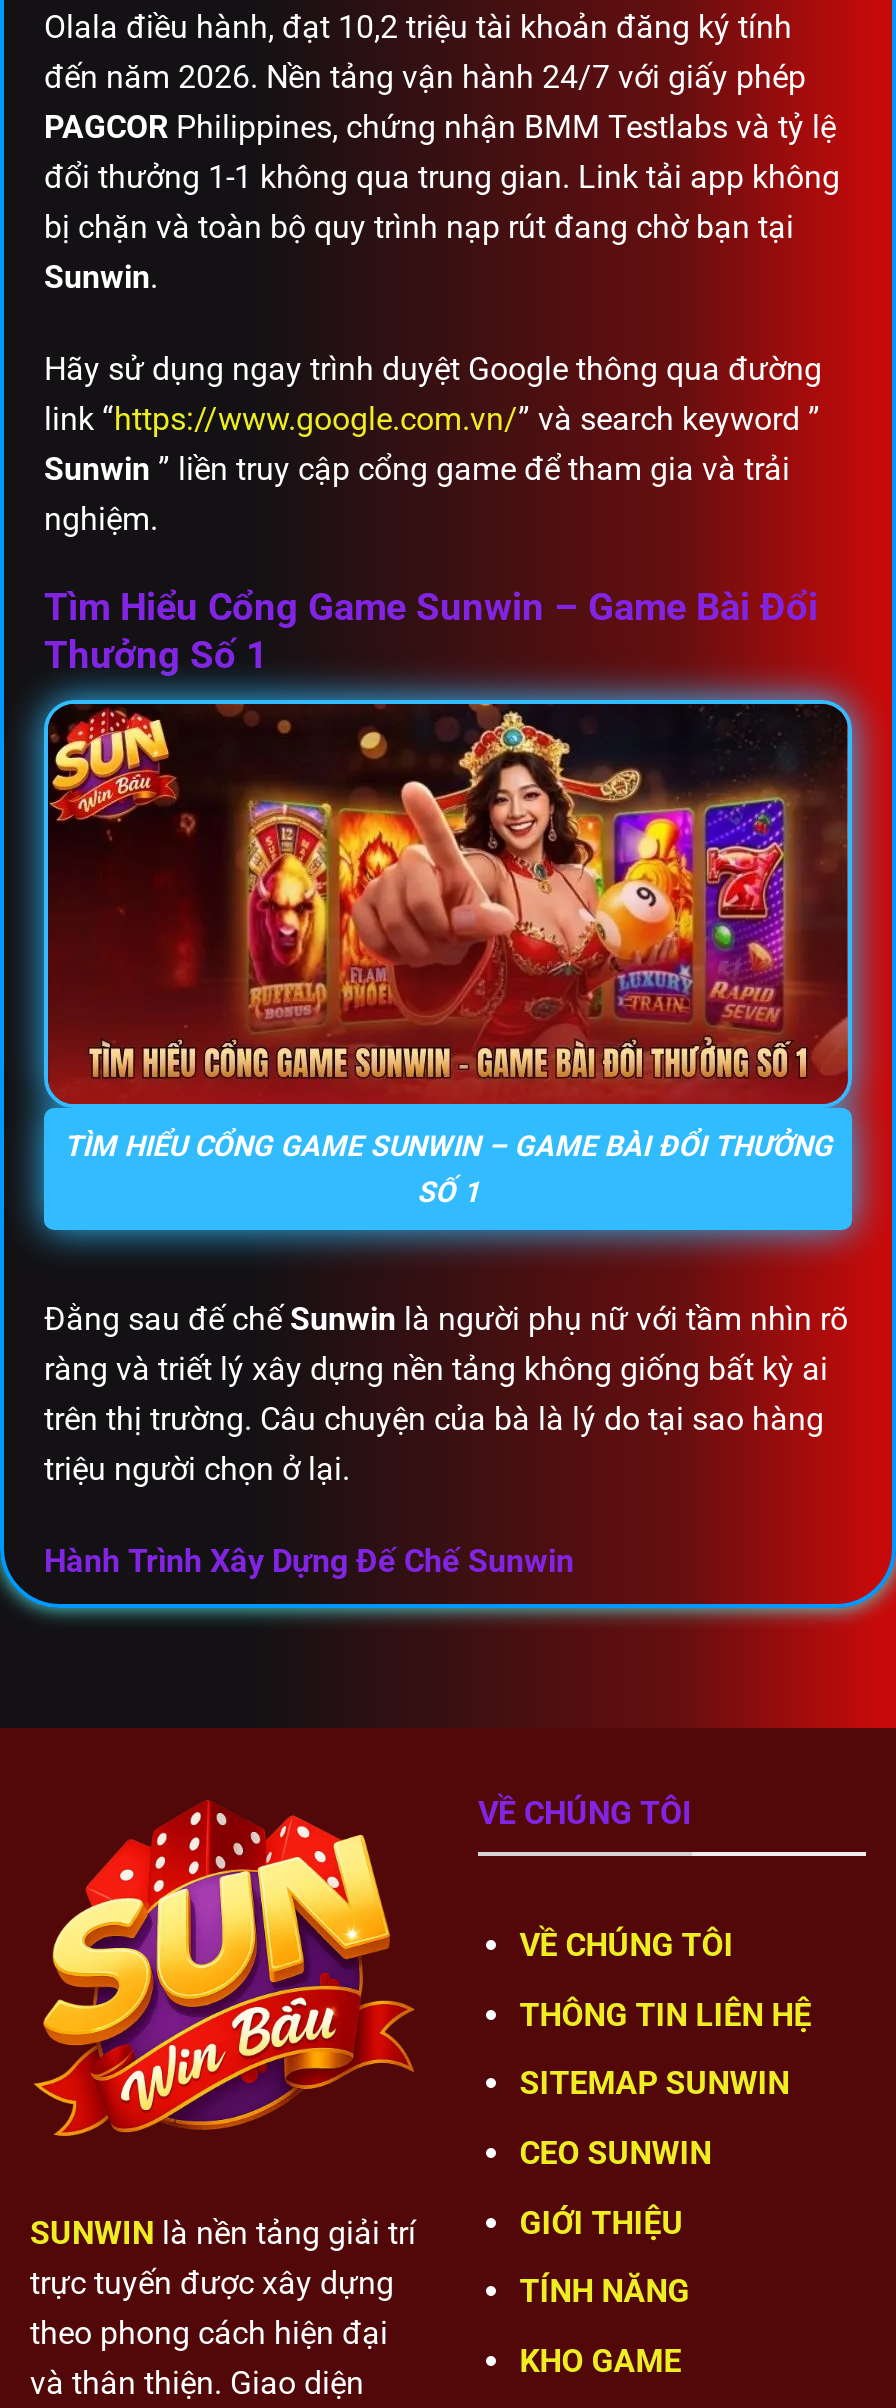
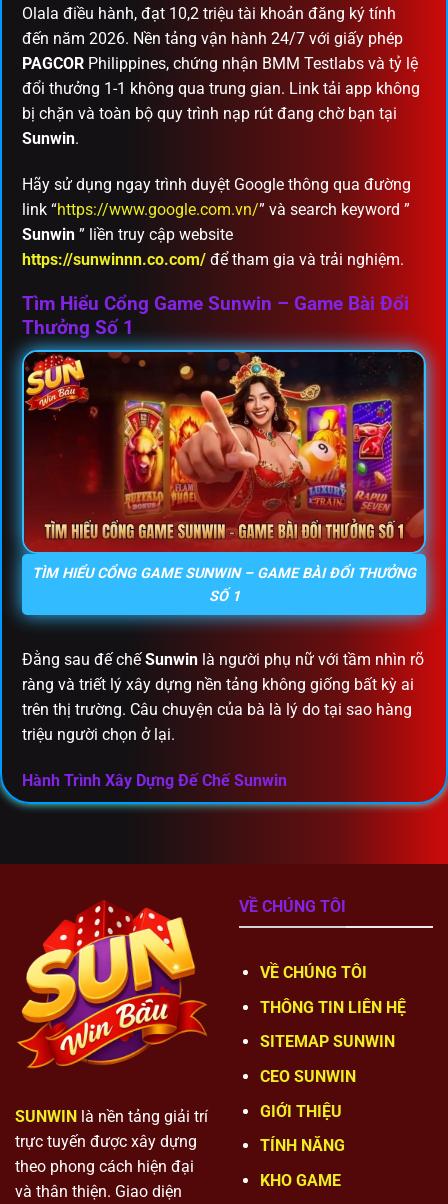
[44,449,790,537] Sunwin” liền truy cập cổng game để tham gia và trải | nghiệm. -> [22,224,404,268] Sunwin” liền truy cập website | https://sunwinnn.co.com/ để tham gia và trải nghiệm.

